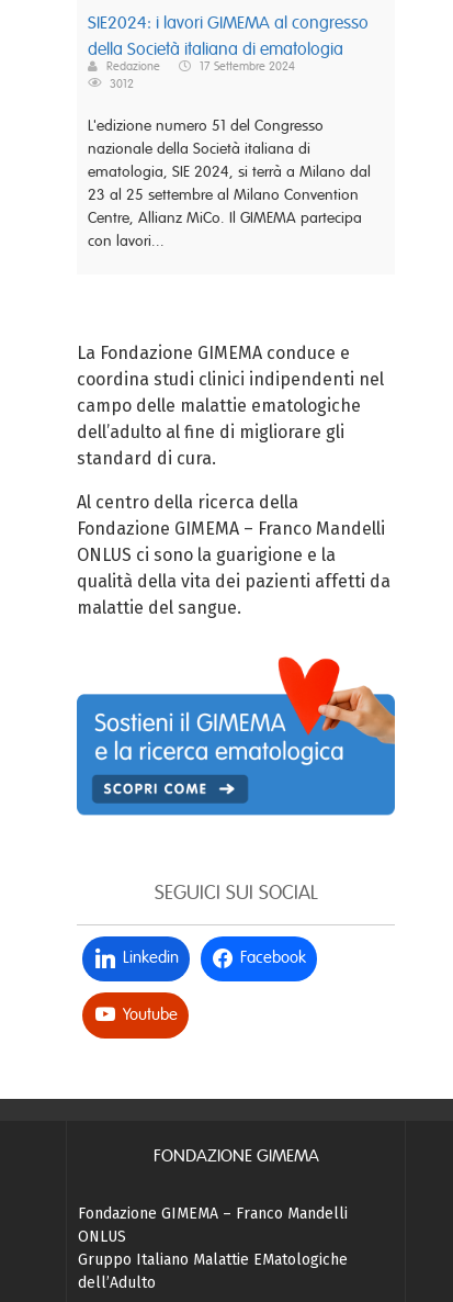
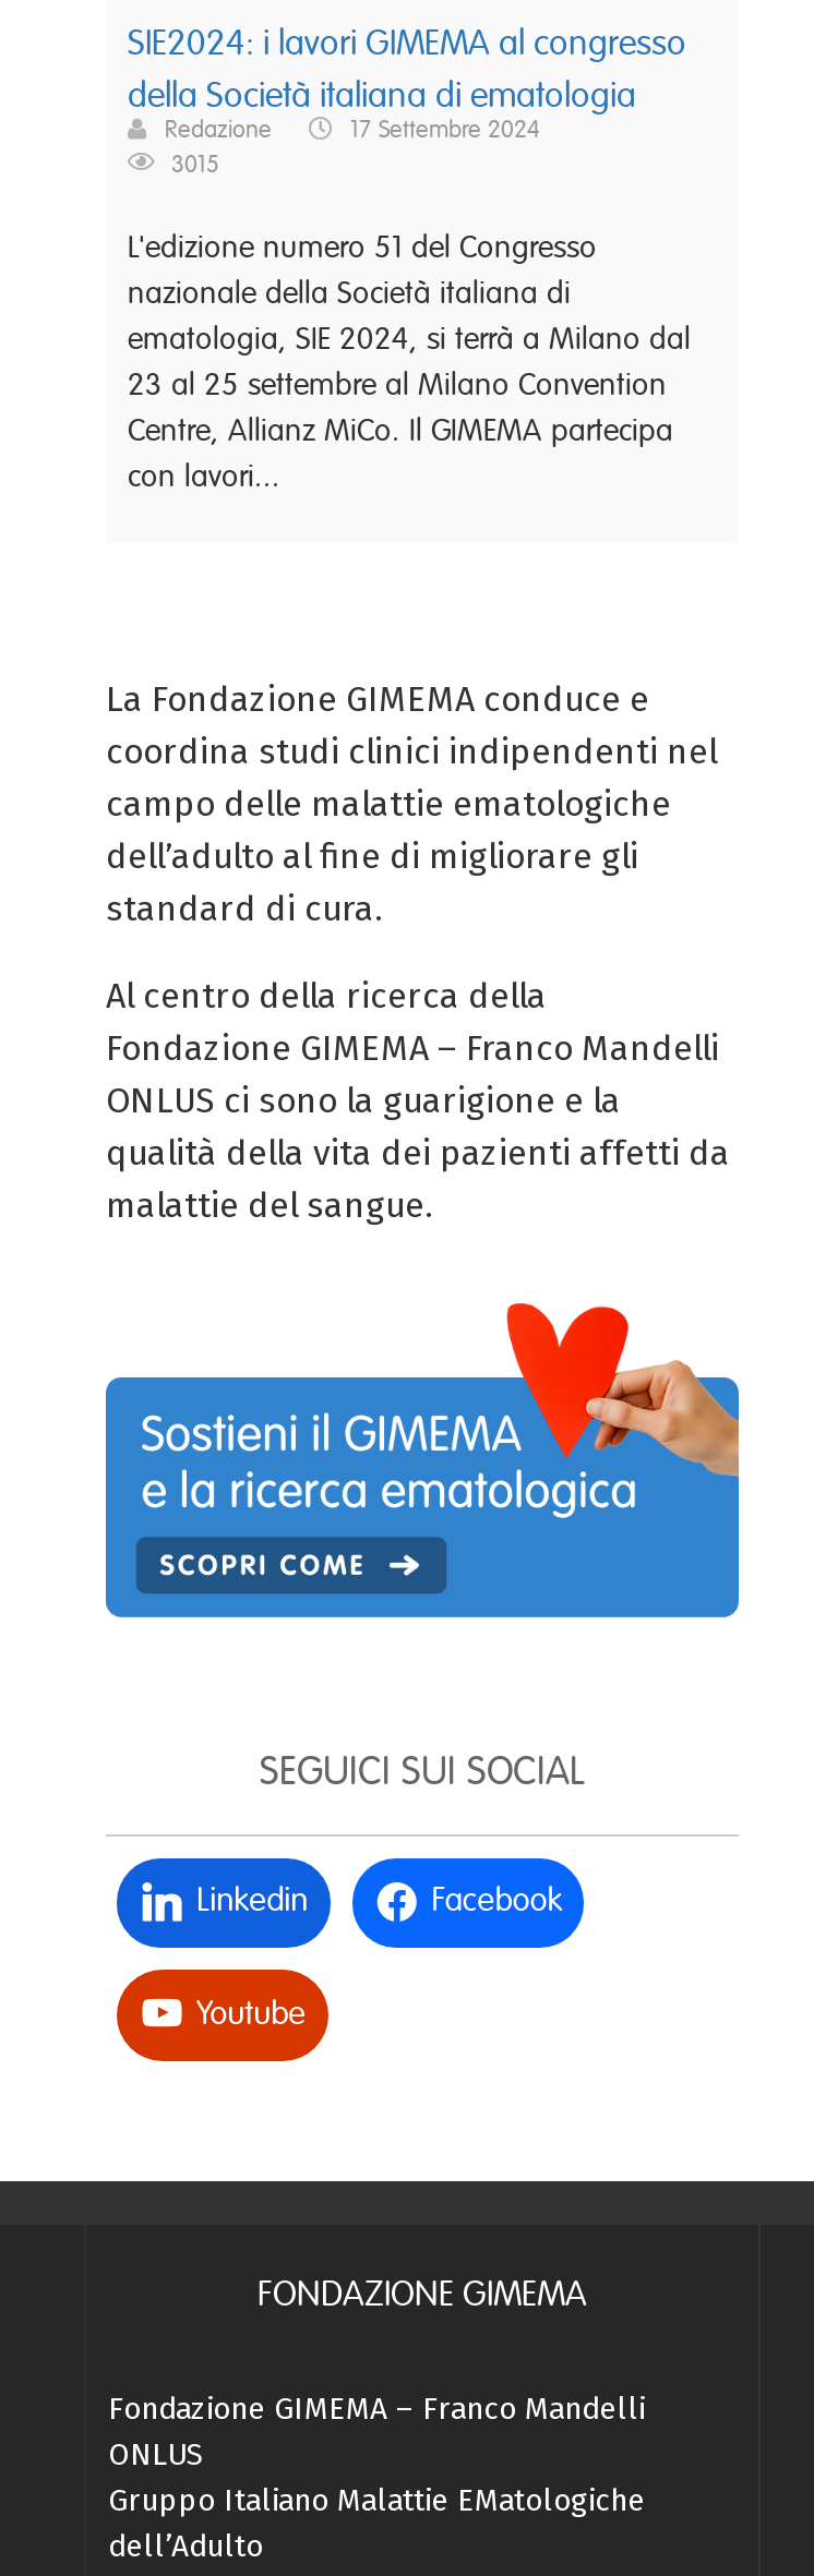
[106,76,134,91] 3012 -> [165,148,219,178] 3015

